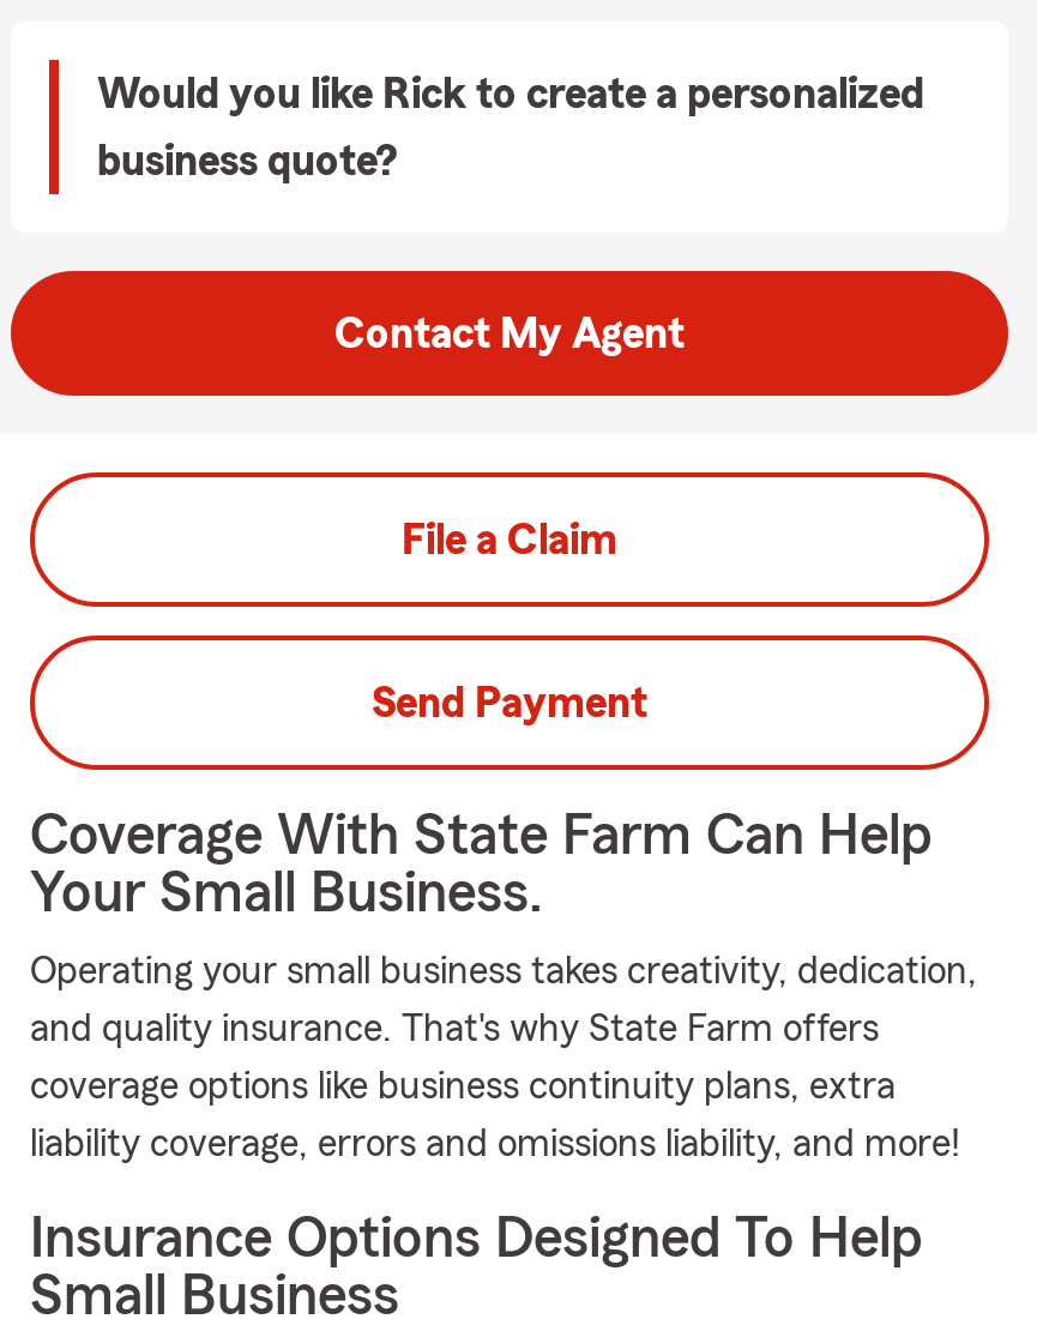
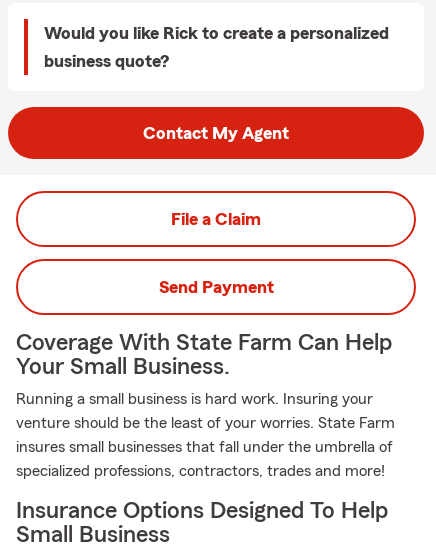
[30,952,977,990] Operating your small business takes creativity, dedication, -> [16,391,373,407] Running a small business is hard work. Insuring your
[30,1010,879,1048] and quality insurance. That's why State Farm offers -> [16,415,395,431] venture should be the least of your worries. State Farm
[30,1067,896,1106] coverage options like business continuity plans, extra -> [16,439,393,455] insures small businesses that fall under the umbrella of
[30,1125,960,1163] liability coverage, errors and omissions liability, and more! -> [16,463,385,479] specialized professions, contractors, trades and more!

